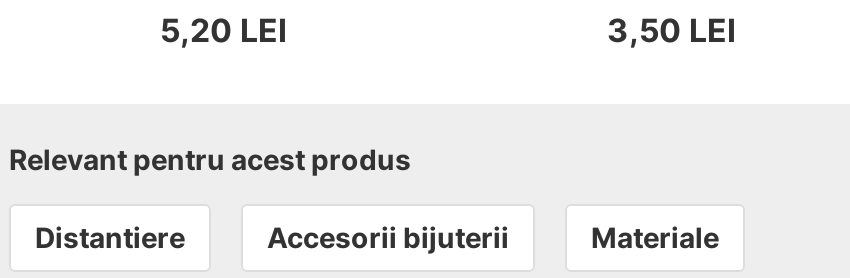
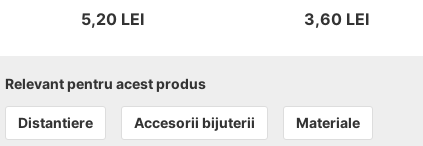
[607,10,735,50] 3,50 LEI -> [303,9,368,29] 3,60 LEI

